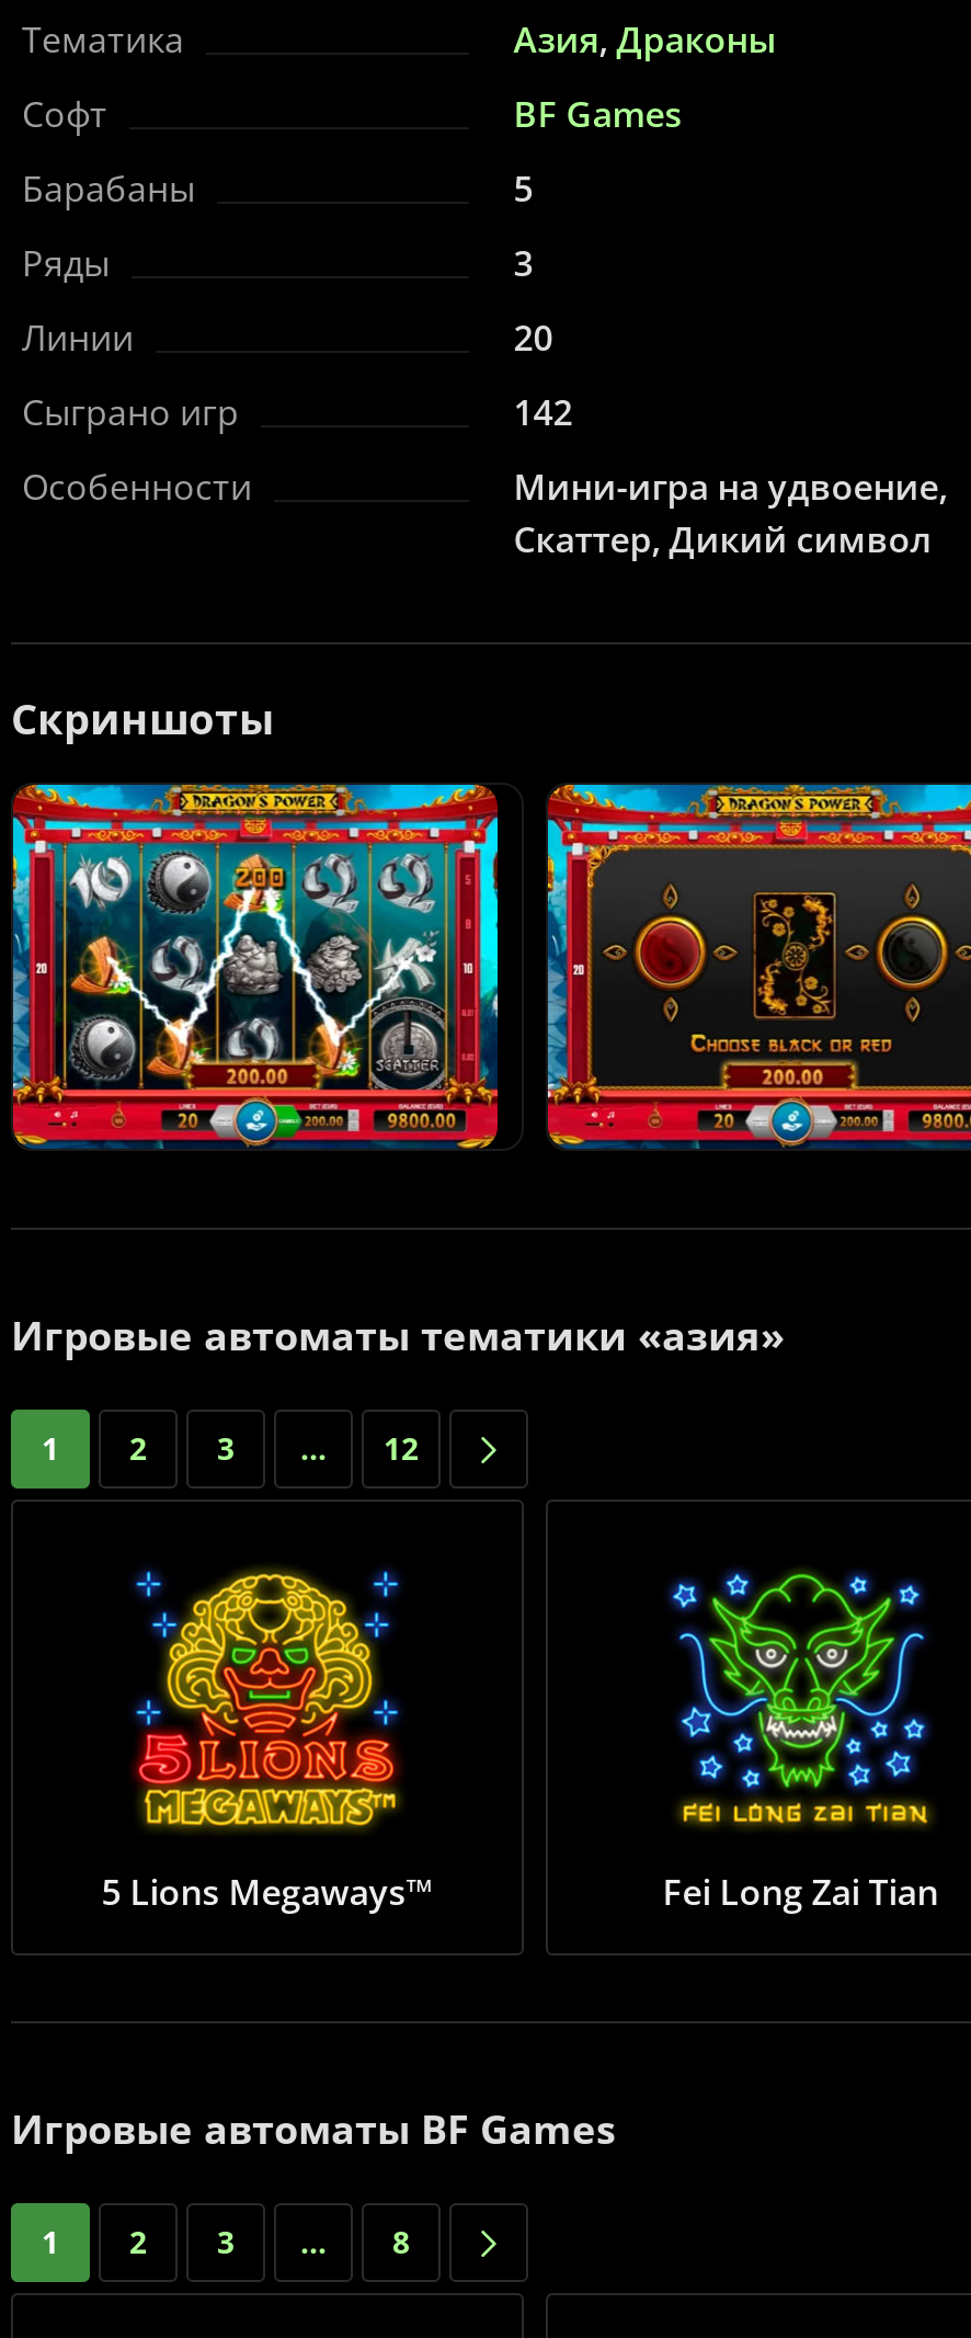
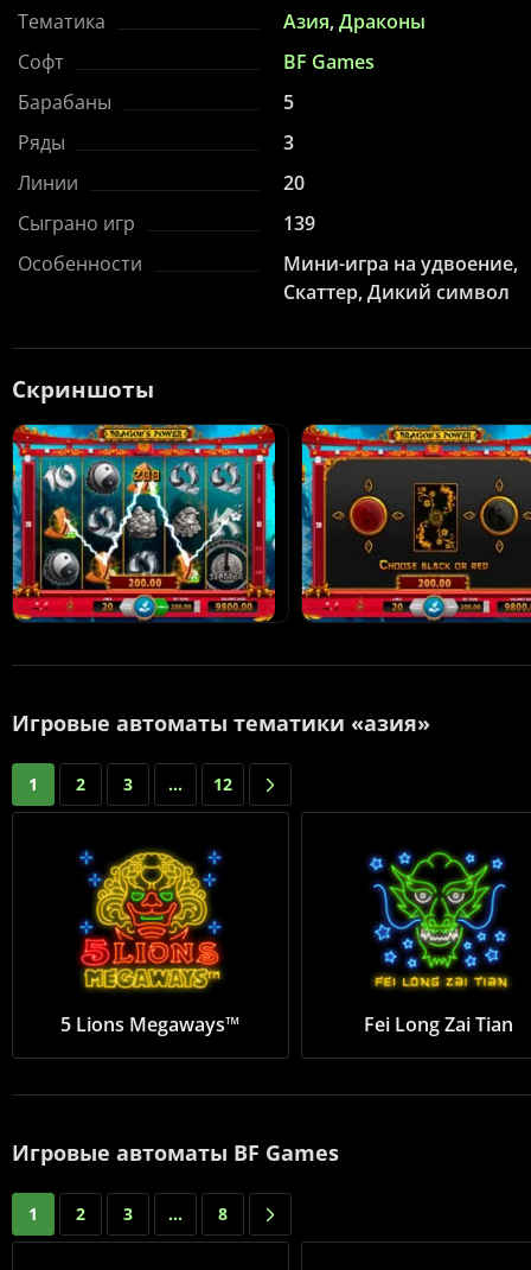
[513,389,573,437] 142 -> [284,210,316,237] 139

